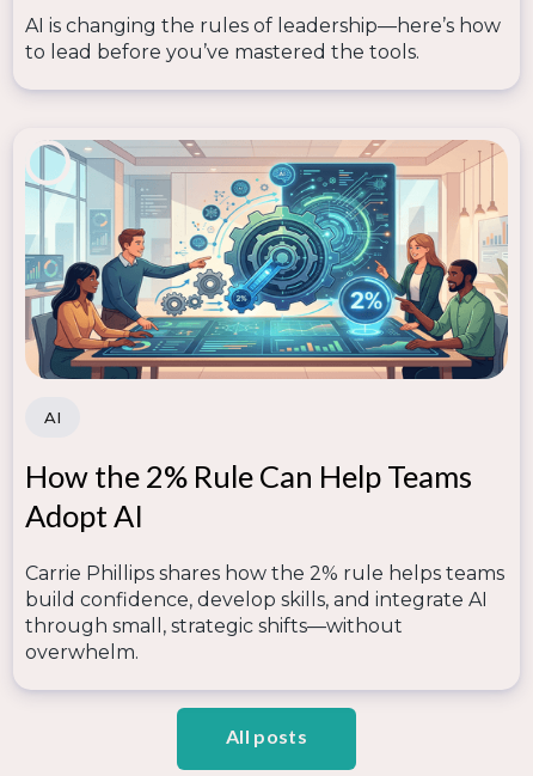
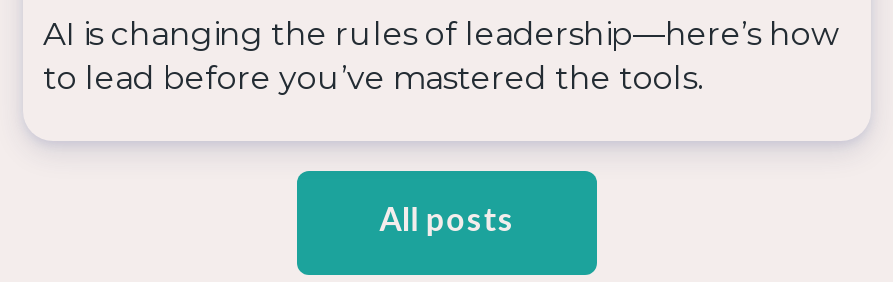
[24,139,509,664] [image] | AI | How the 2% Rule Can Help Teams | Adopt AI | Carrie Phillips shares how the 2% rule helps teams | build confidence, develop skills, and integrate AI | through small, strategic shifts—without | overwhelm. -> none

